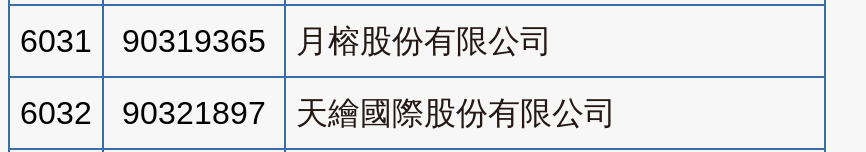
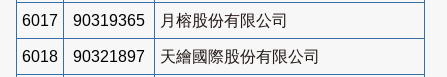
[20,24,552,58] 6031 90319365 月榕股份有限公司 -> [22,12,288,29] 6017 90319365 月榕股份有限公司
[20,96,616,130] 6032 90321897 天繪國際股份有限公司 -> [22,48,320,65] 6018 90321897 天繪國際股份有限公司

